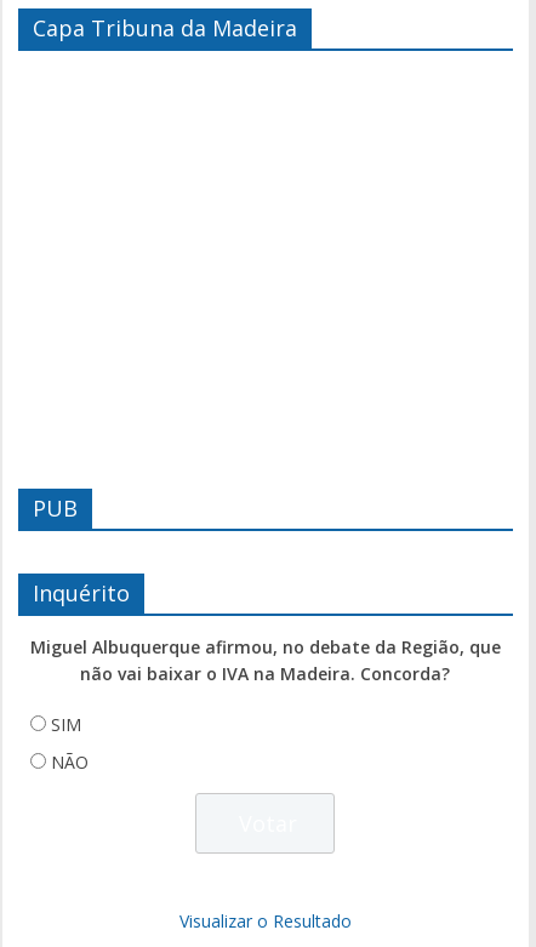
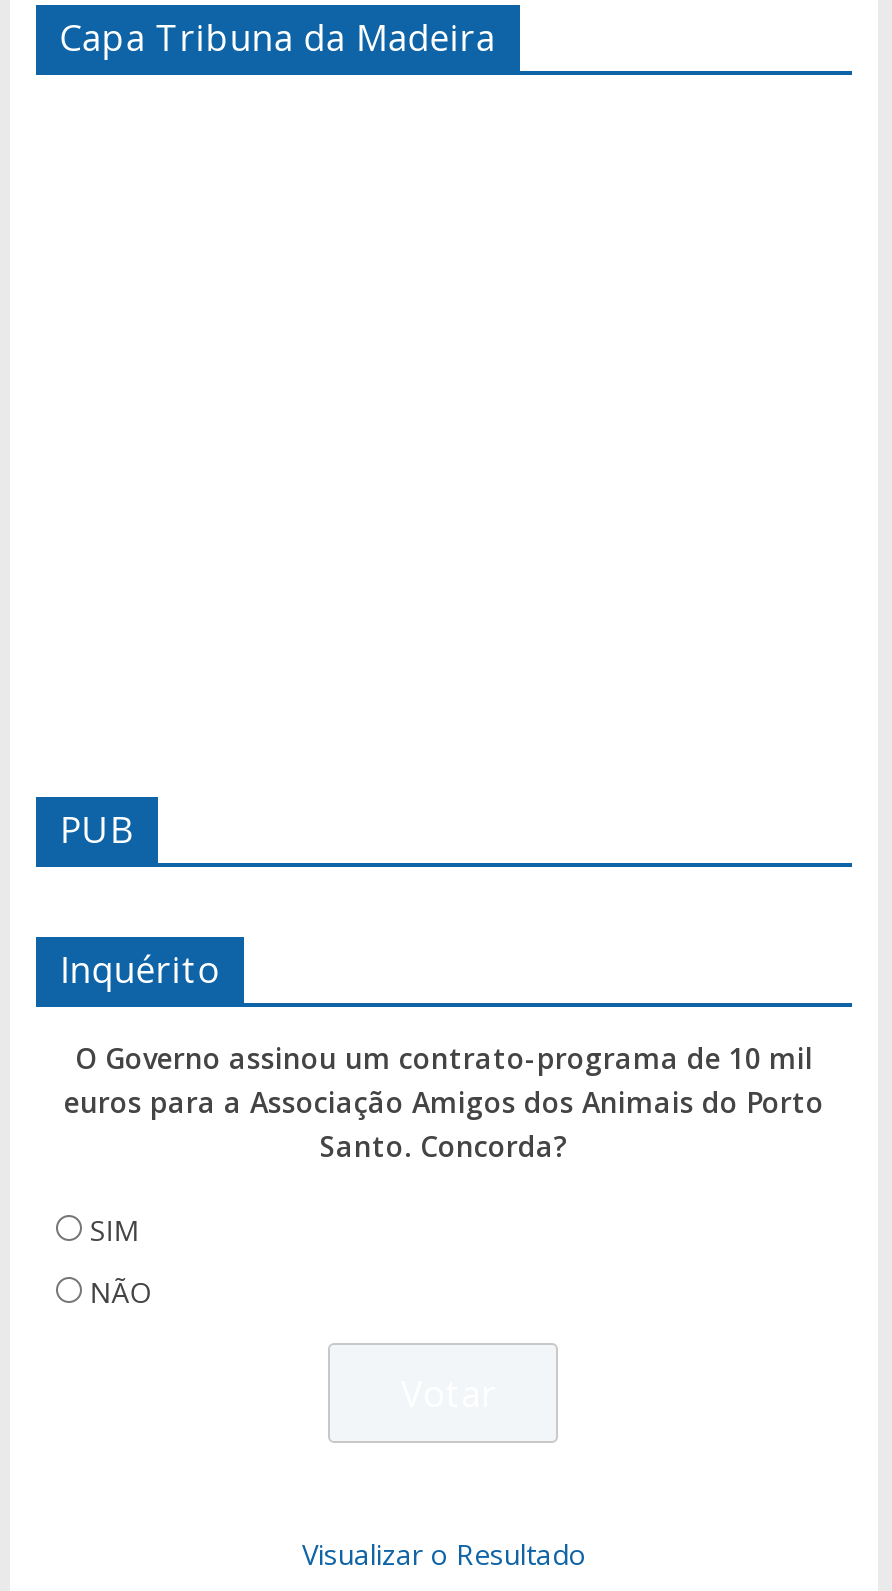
[30,636,501,685] Miguel Albuquerque afirmou, no debate da Região, que | não vai baixar o IVA na Madeira. Concorda? -> [64,1039,824,1165] O Governo assinou um contrato-programa de 10 mil | euros para a Associação Amigos dos Animais do Porto | Santo. Concorda?

